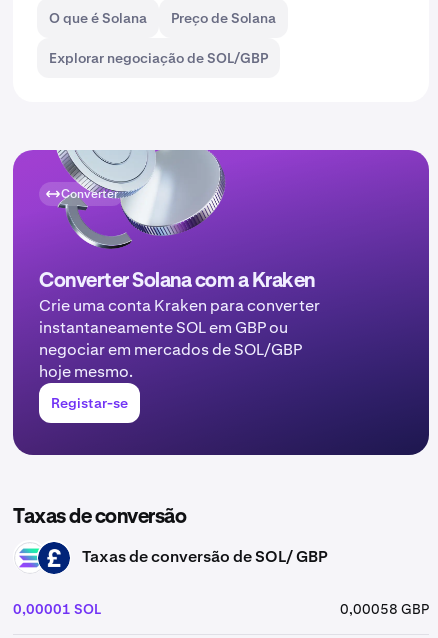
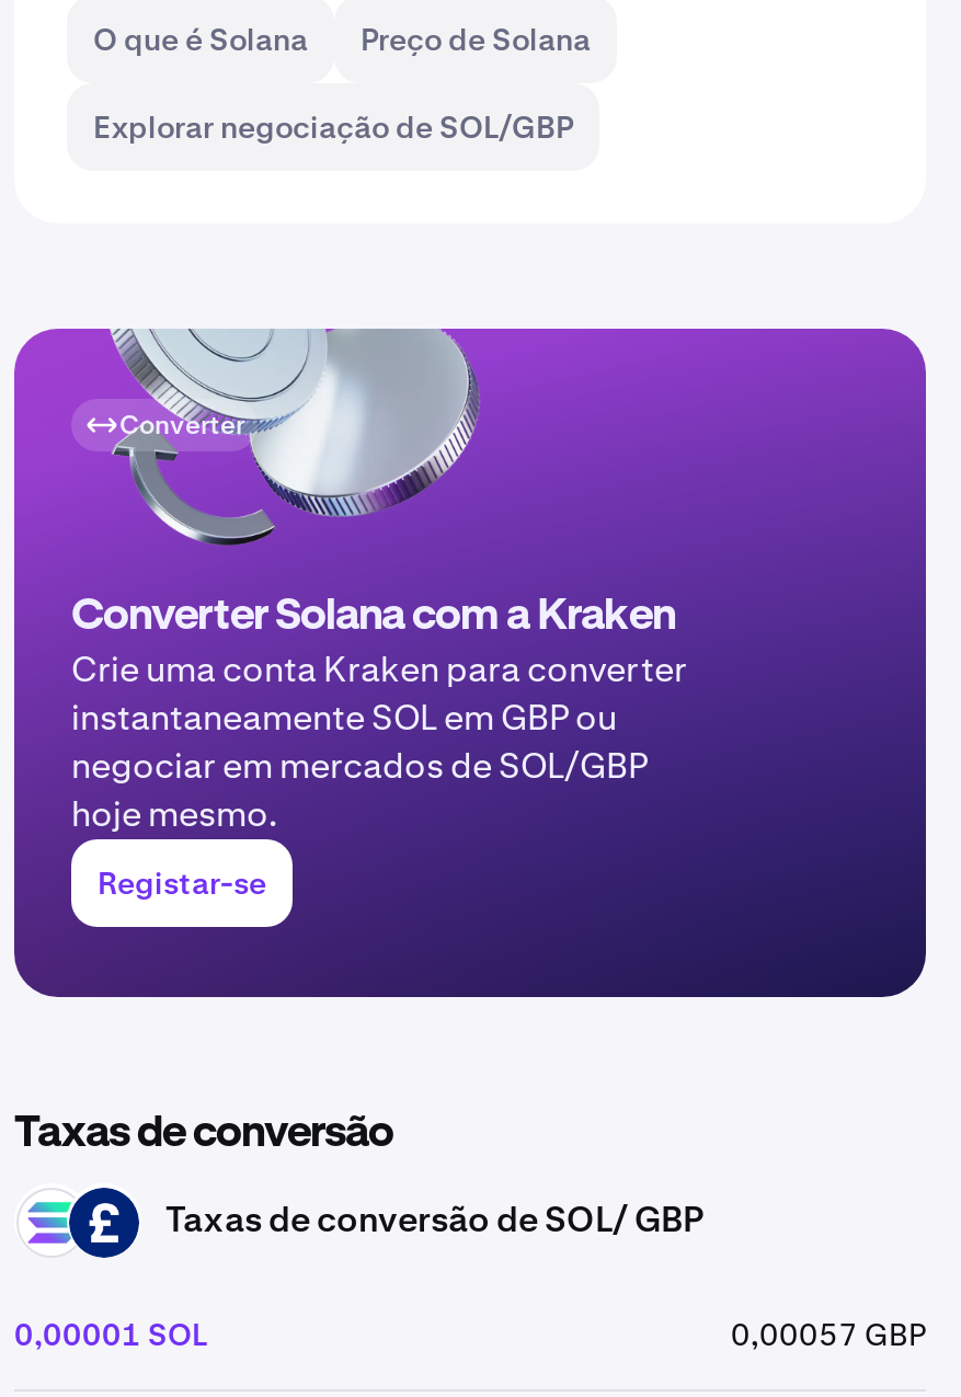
[340,599,429,617] 0,00058 GBP -> [731,1314,926,1353] 0,00057 GBP

